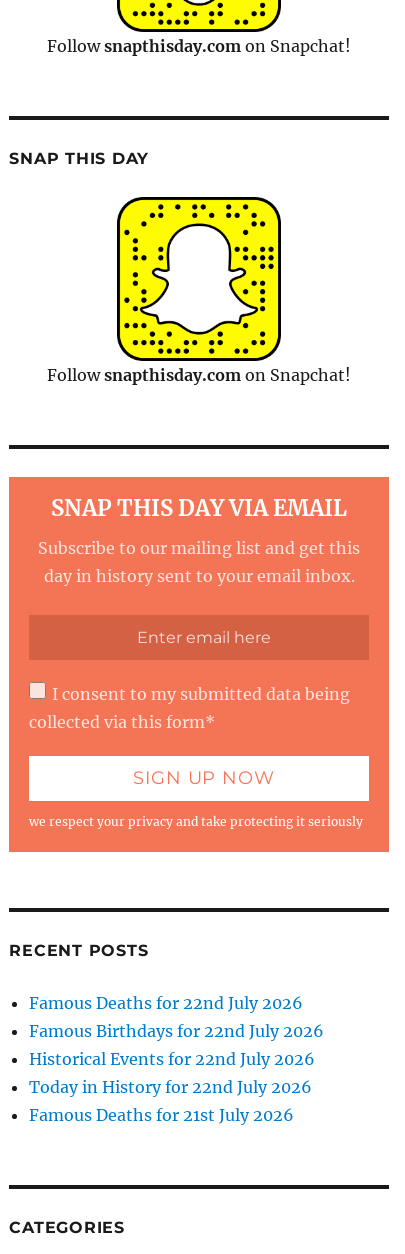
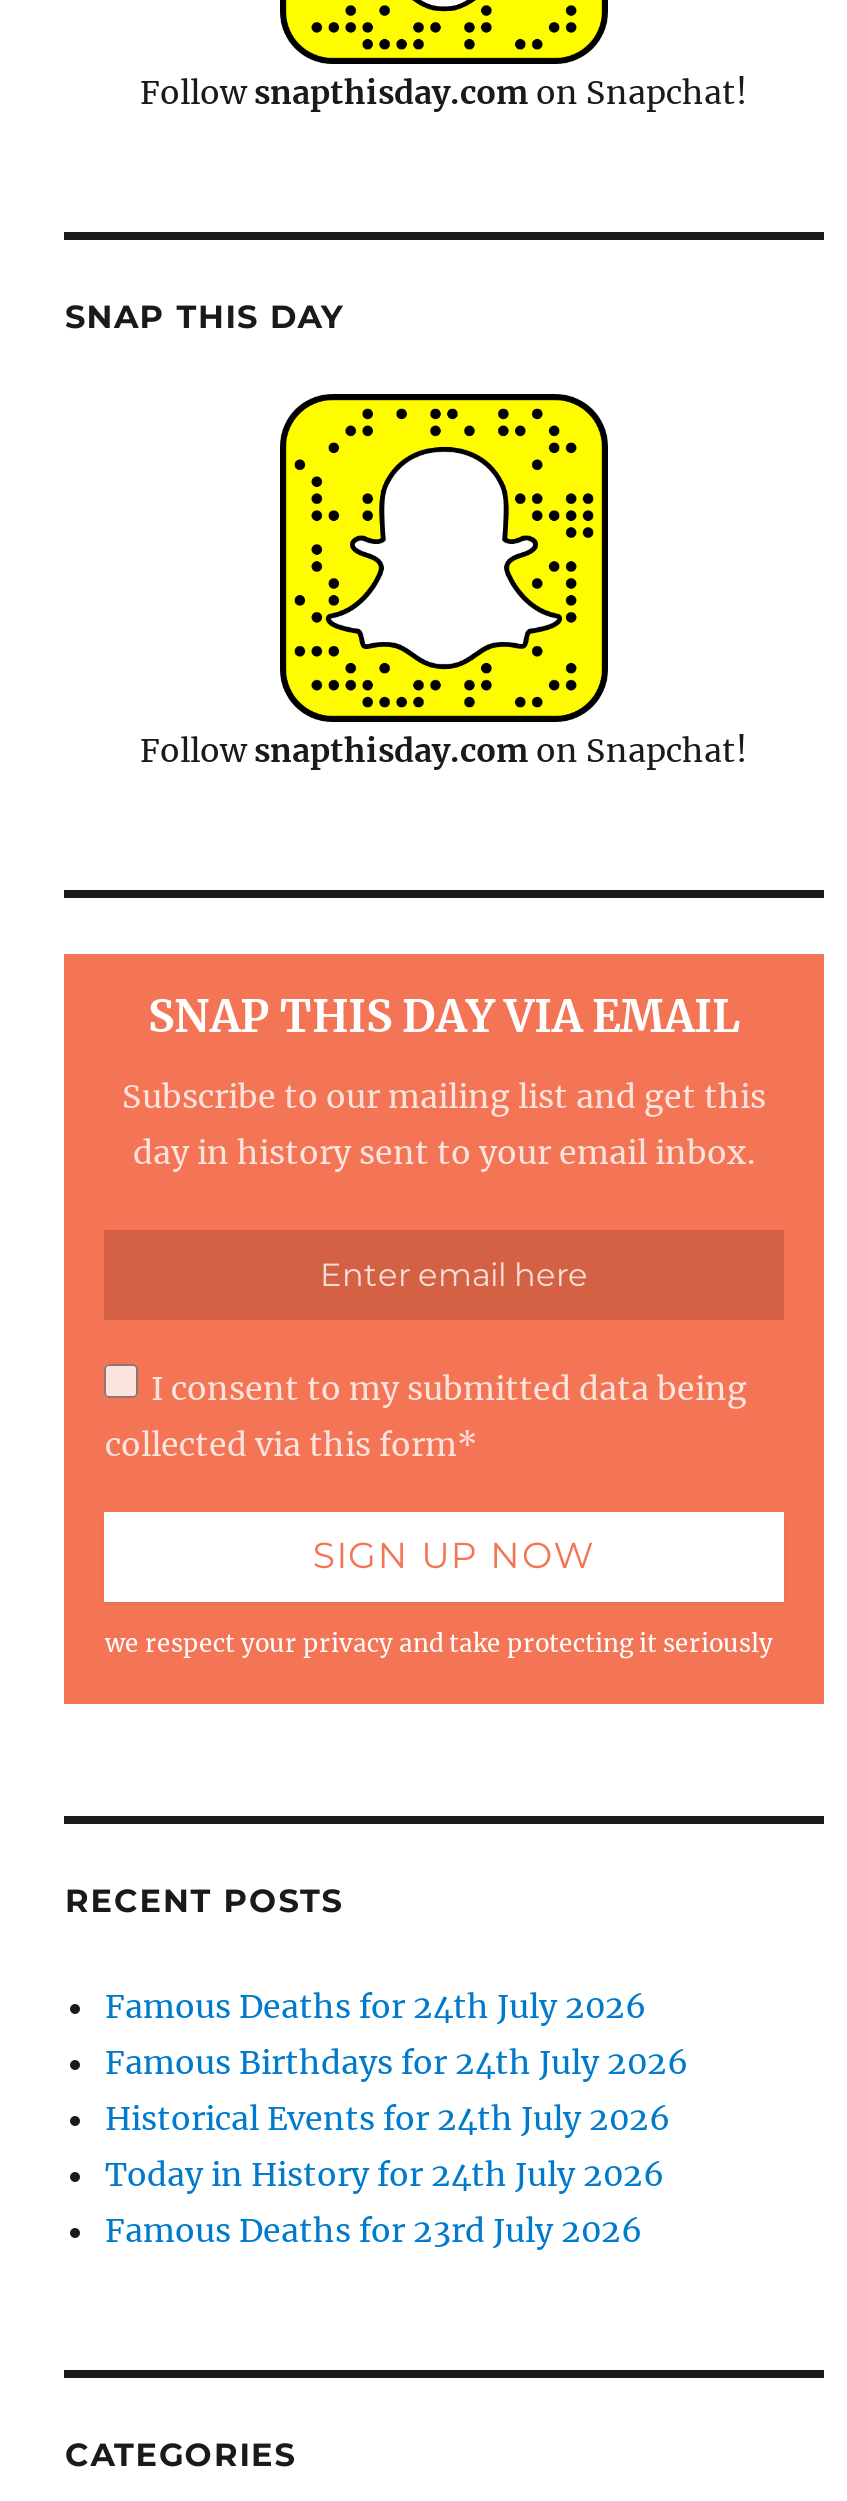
[29,992,303,1012] Famous Deaths for 22nd July 2026 -> [105,1985,647,2025] Famous Deaths for 24th July 2026
[29,1020,324,1040] Famous Birthdays for 22nd July 2026 -> [105,2041,689,2081] Famous Birthdays for 24th July 2026
[29,1048,315,1068] Historical Events for 22nd July 2026 -> [105,2097,671,2137] Historical Events for 24th July 2026
[29,1076,312,1096] Today in History for 22nd July 2026 -> [105,2153,665,2193] Today in History for 24th July 2026
[29,1104,294,1124] Famous Deaths for 21st July 2026 -> [105,2209,643,2249] Famous Deaths for 23rd July 2026

